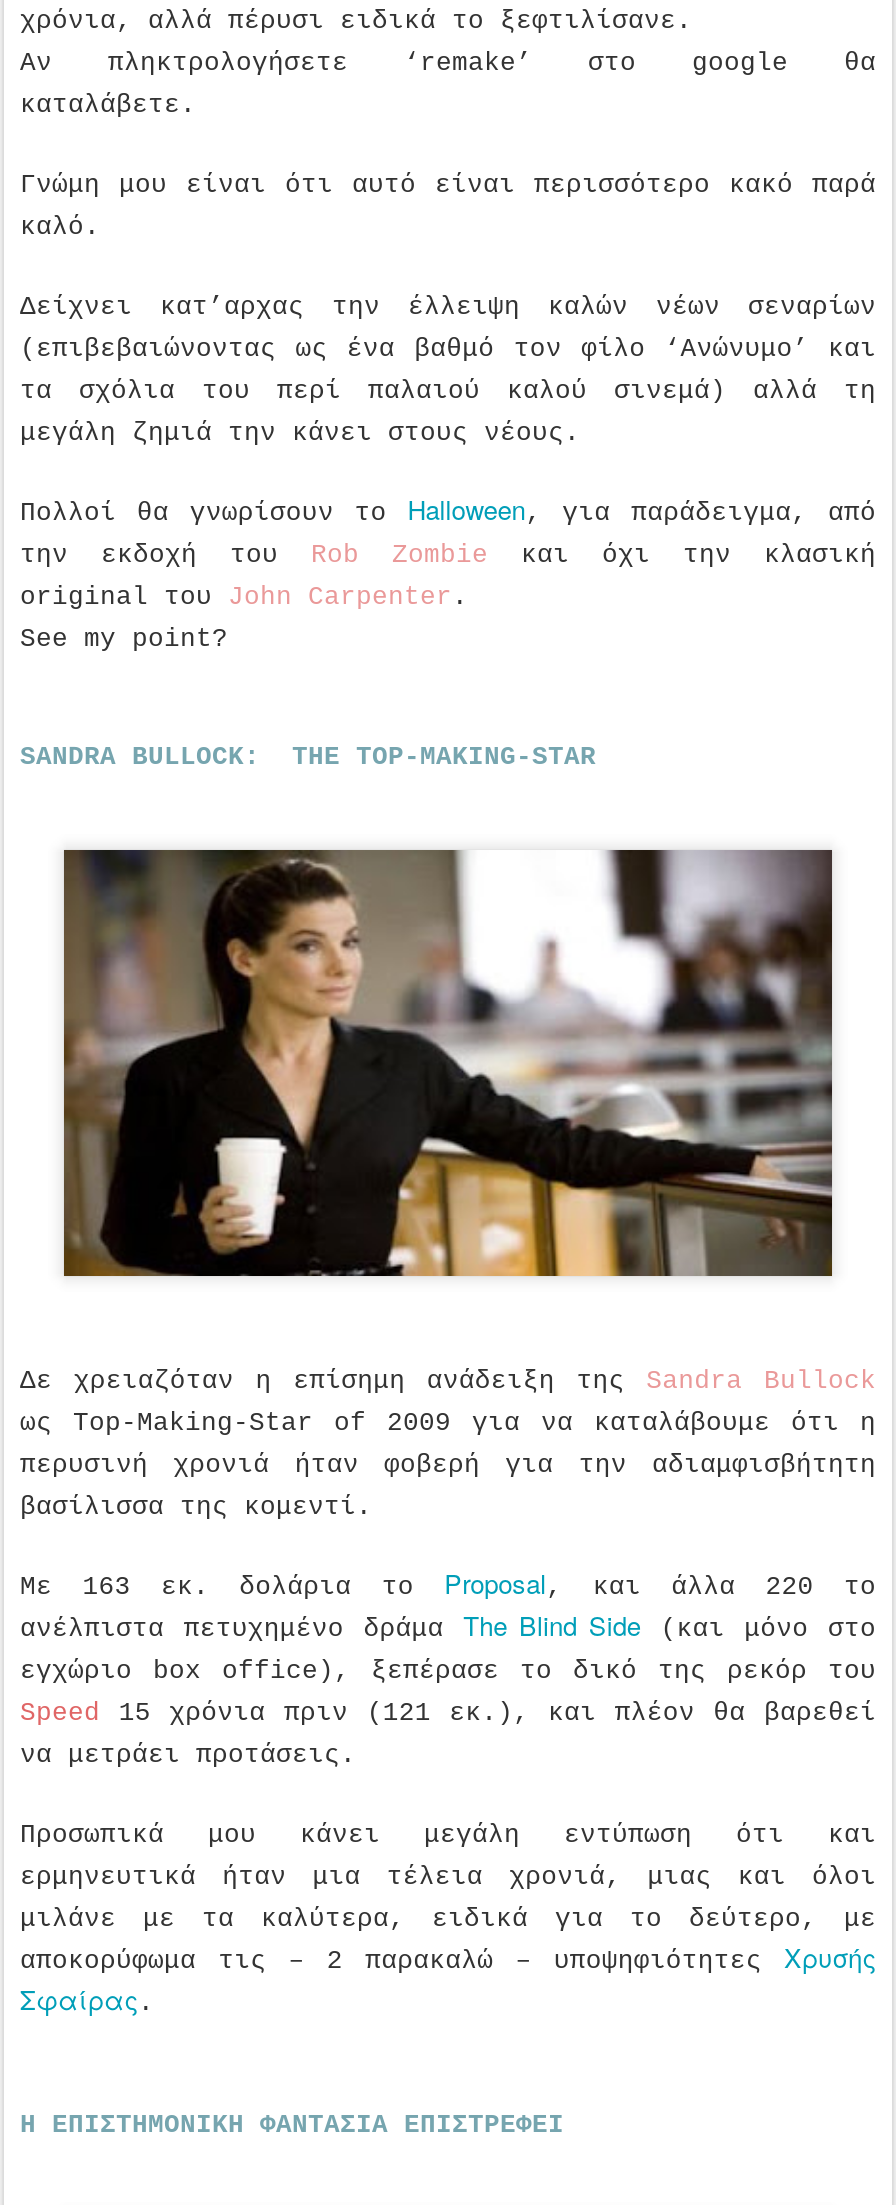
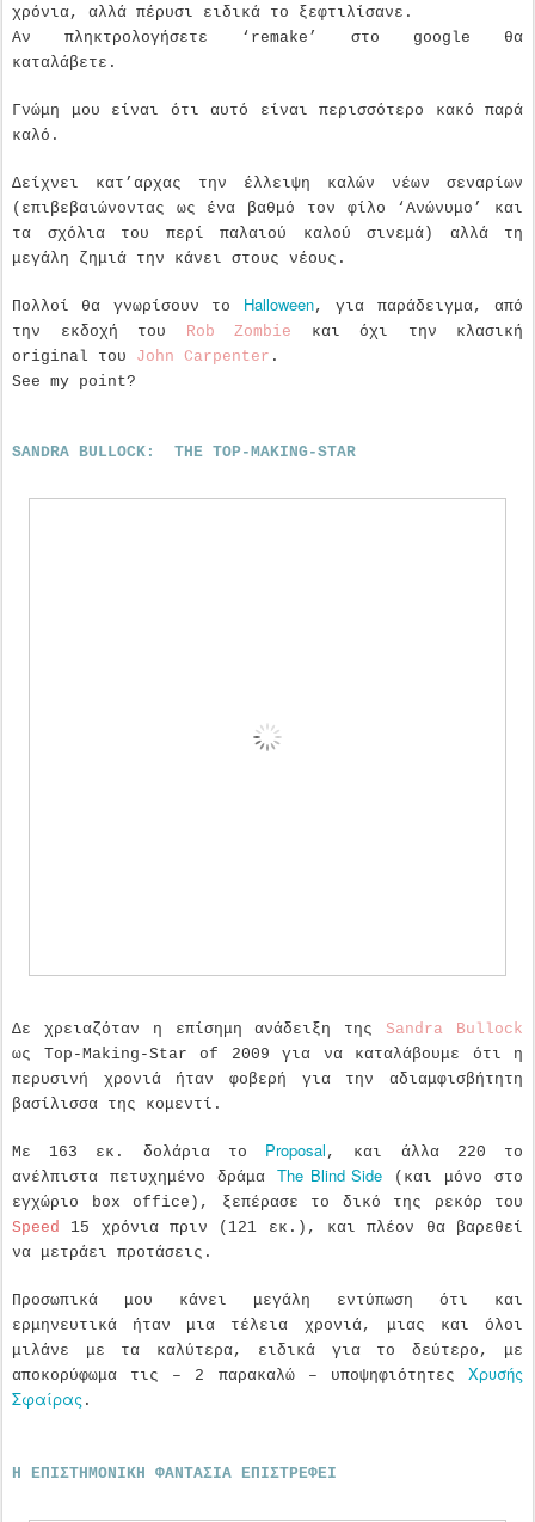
[62,848,834,1280] [image] -> none

